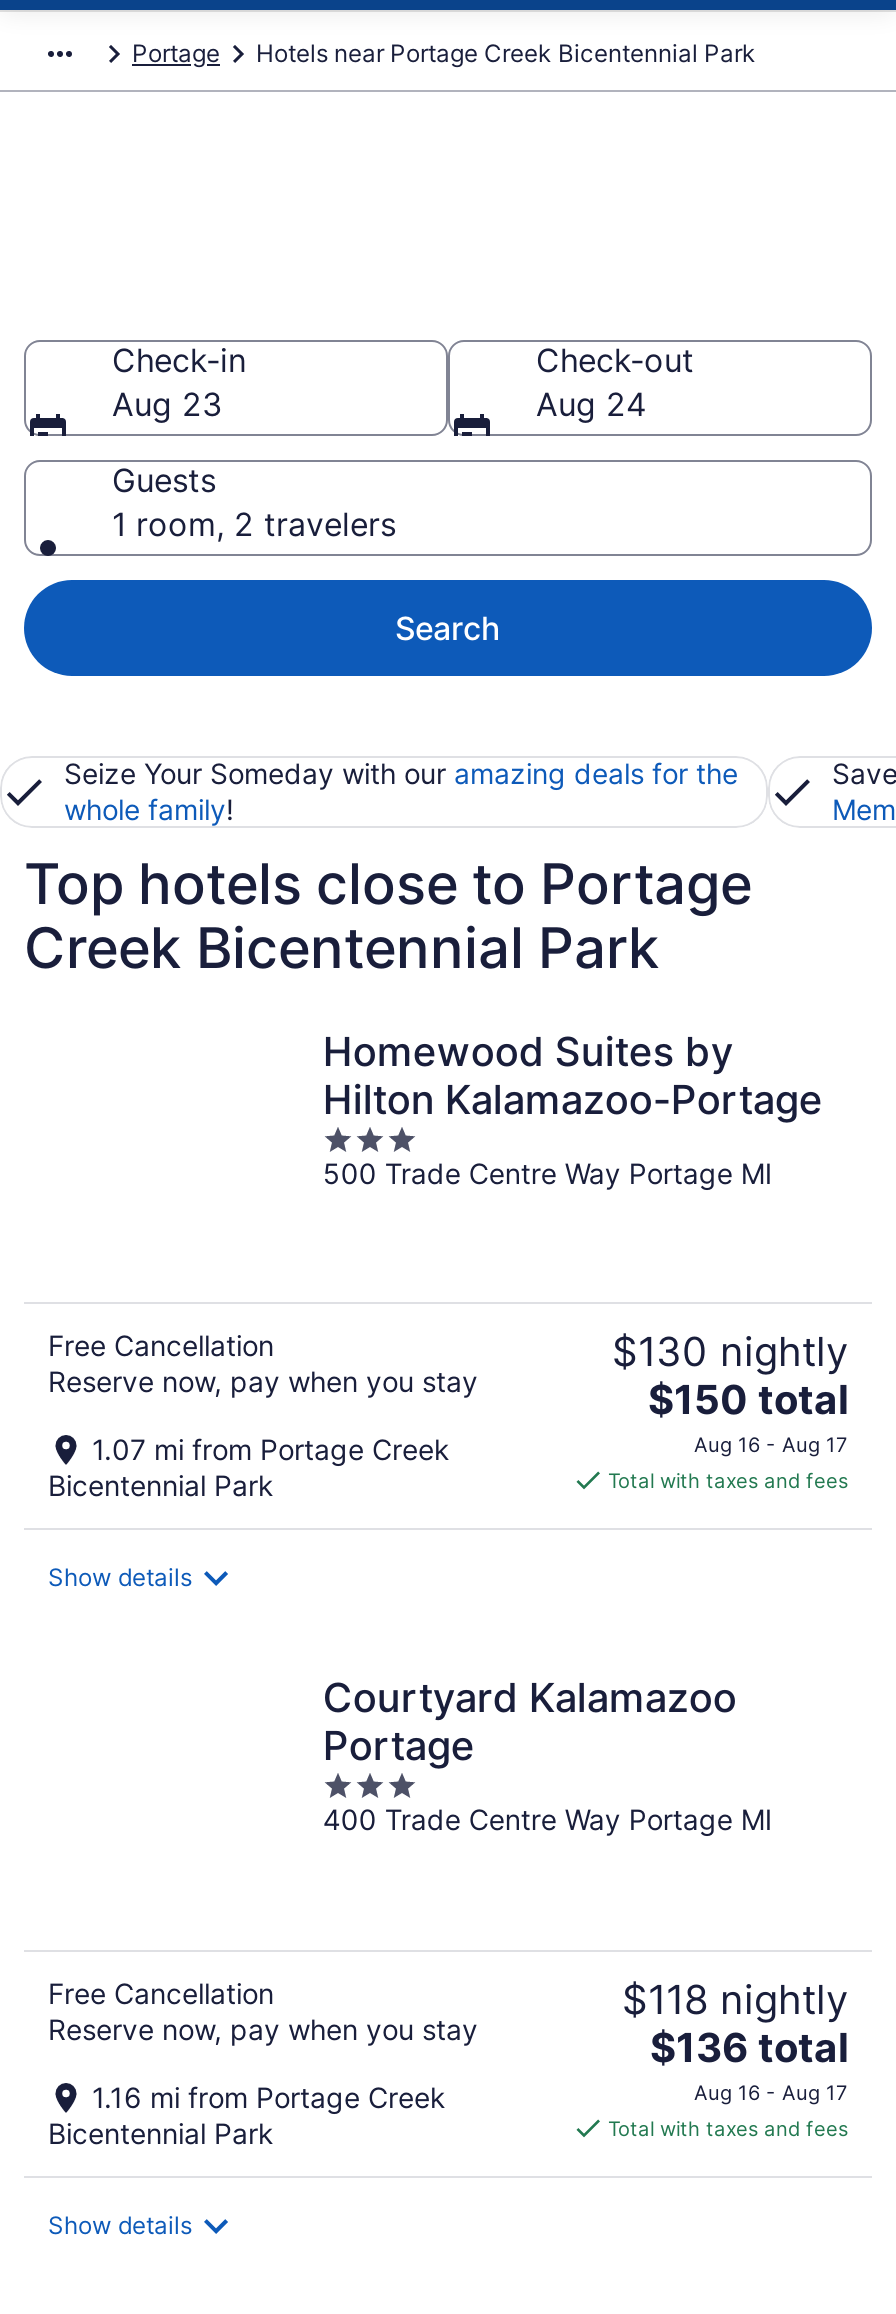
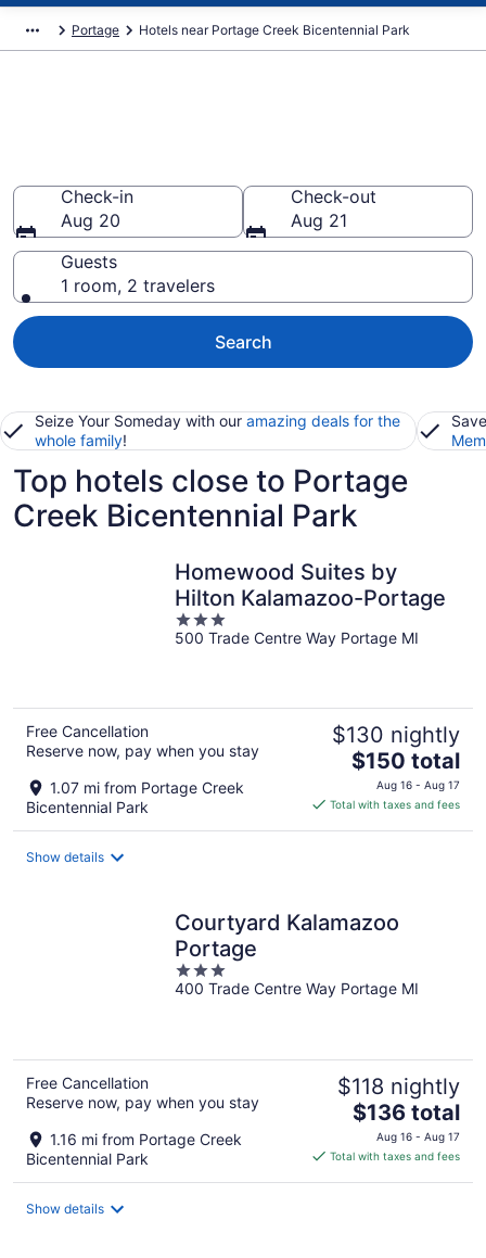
[112,384,222,424] Aug 23 -> [61,209,120,231] Aug 20
[536,384,646,424] Aug 24 -> [291,209,347,231] Aug 21

